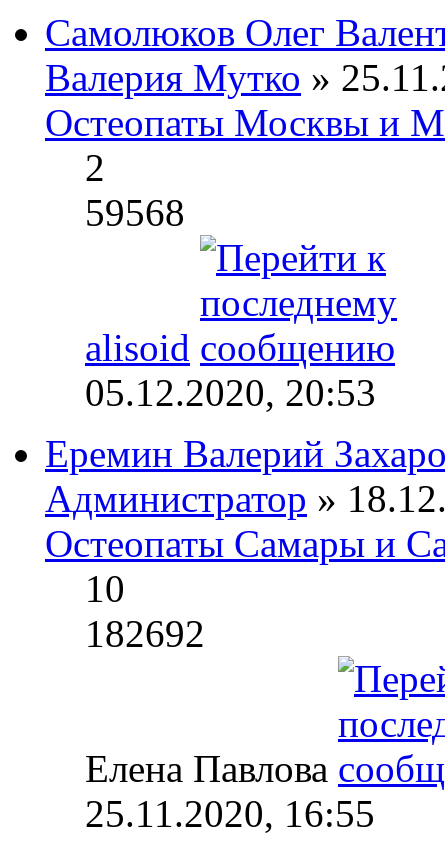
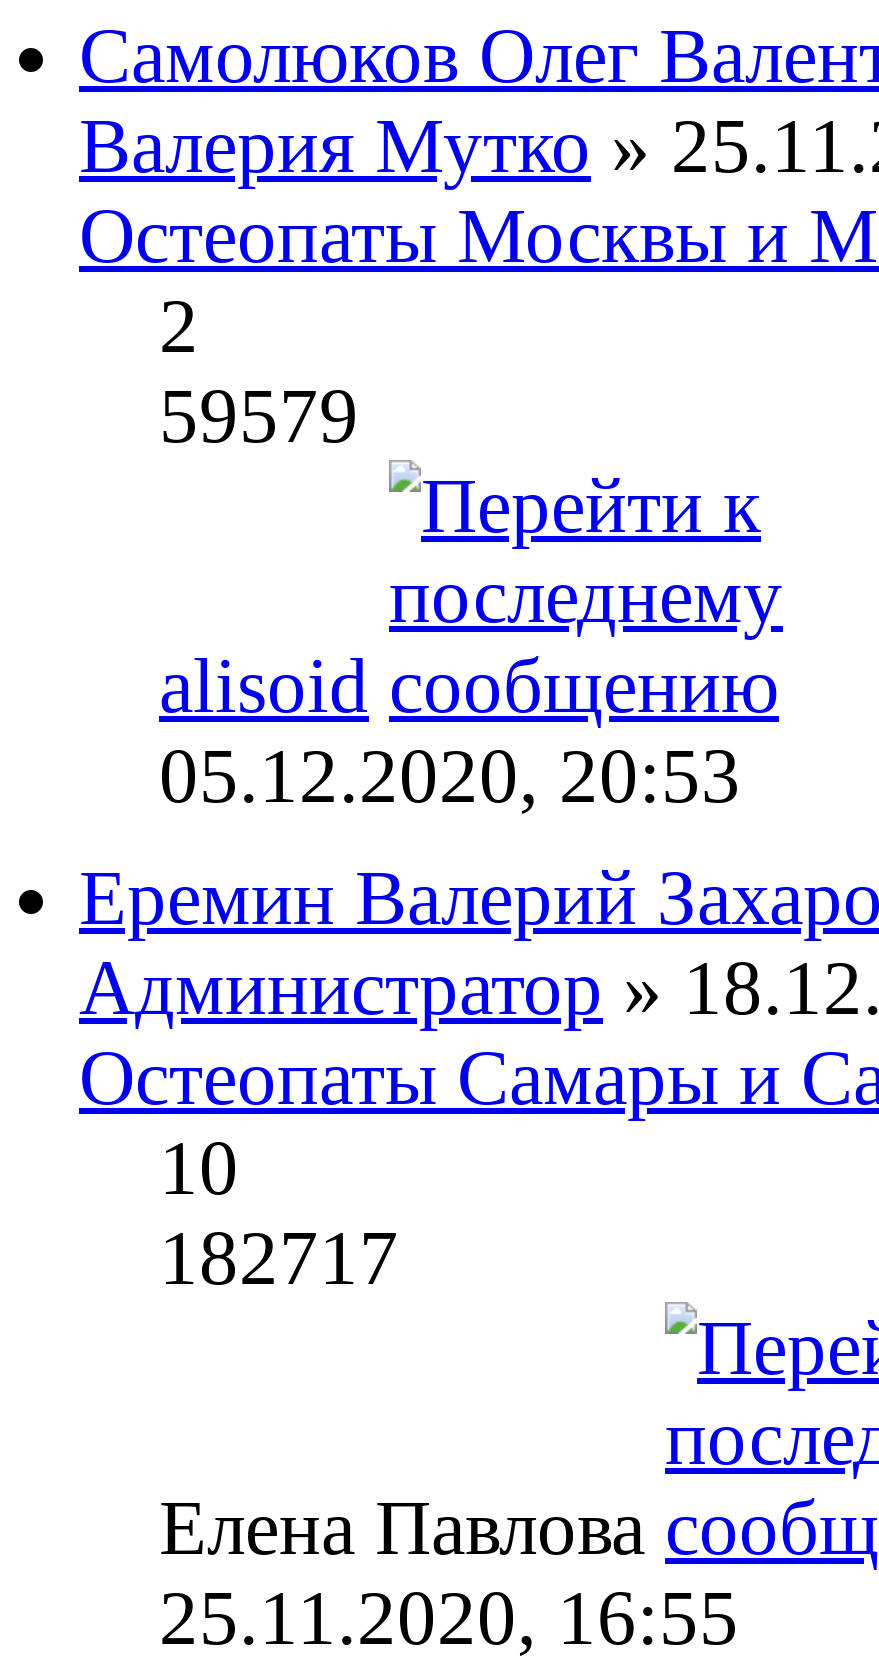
[85,191,185,234] 59568 -> [159,373,359,459] 59579
[85,612,205,655] 182692 -> [159,1215,399,1301] 182717

